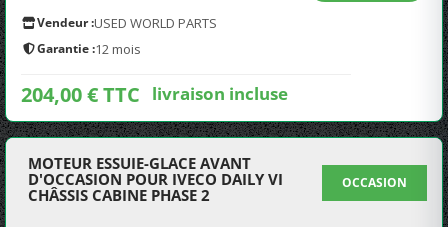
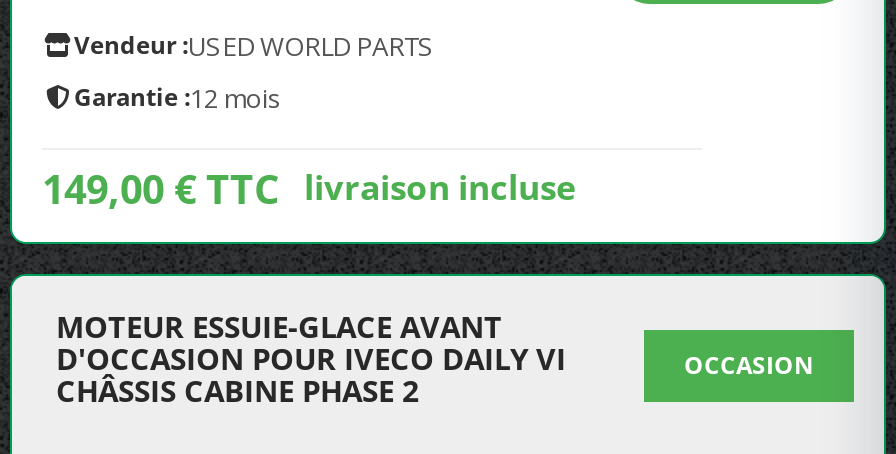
[21,81,288,108] 204,00 € TTC livraison incluse -> [42,162,576,216] 149,00 € TTC livraison incluse

